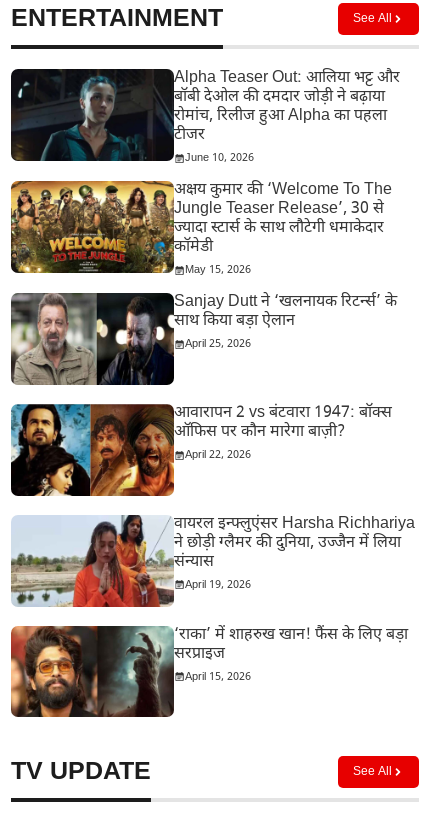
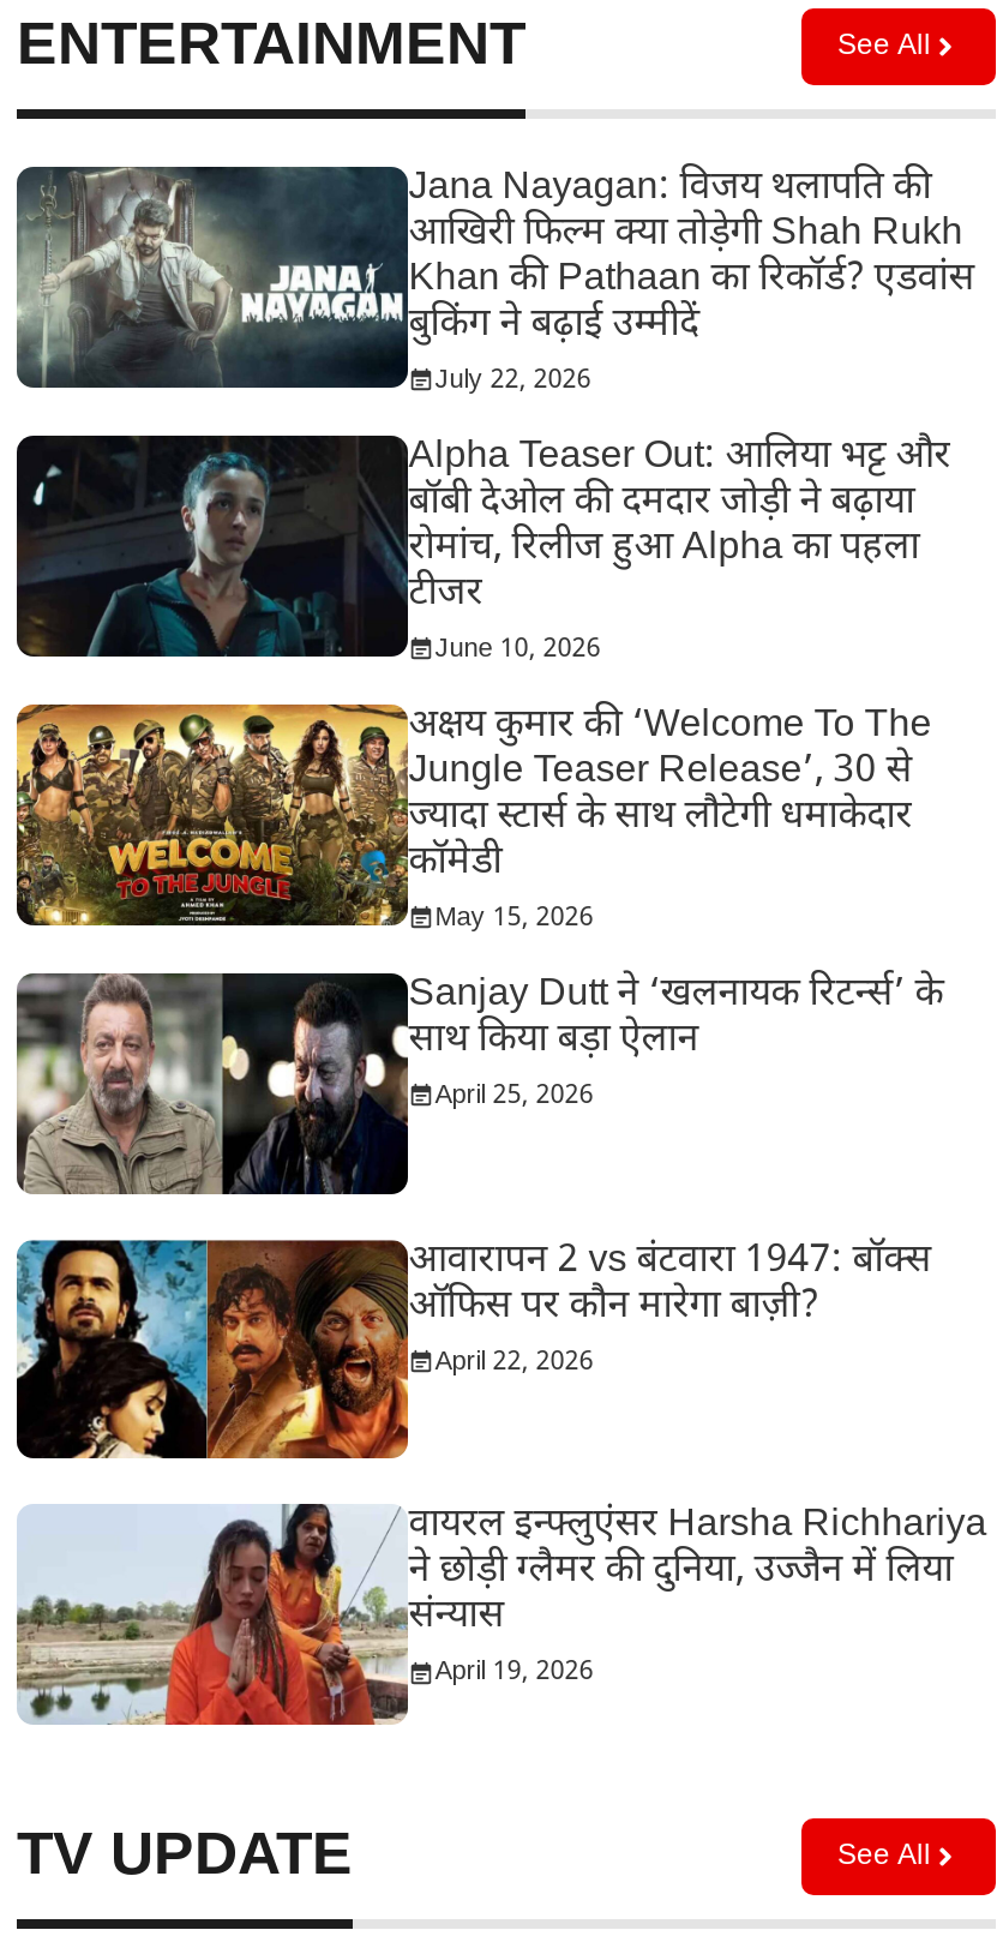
none -> [14,164,975,397] [image] | Jana Nayagan: विजय थलापति की | आखिरी फिल्म क्या तोड़ेगी Shah Rukh | Khan की Pathaan का रिकॉर्ड? एडवांस | बुकिंग ने बढ़ाई उम्मीदें | July 22, 2026
moved [10,68,415,592] -> [14,433,987,1690]: [image] | Alpha Teaser Out: आलिया भट्ट और | बॉबी देओल की दमदार जोड़ी ने बढ़ाया | ... | संन्यास | April 19, 2026
[10,625,408,718] [image] | ‘राका’ में शाहरुख खान! फैंस के लिए बड़ा | सरप्राइज | April 15, 2026 -> none

